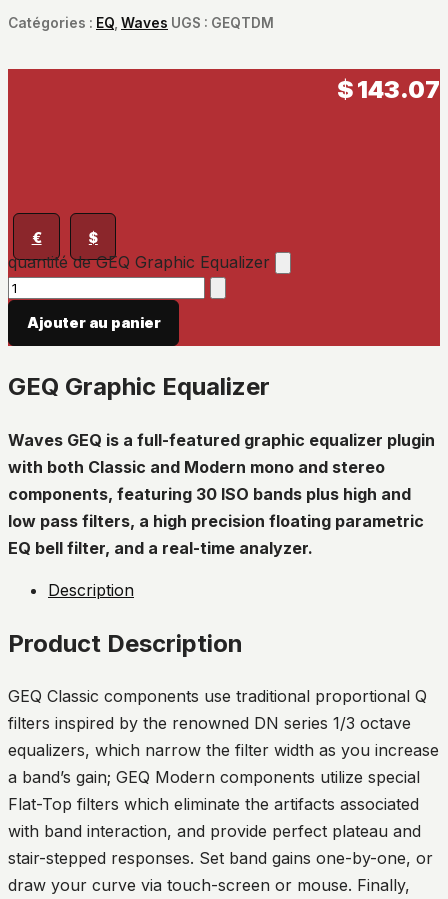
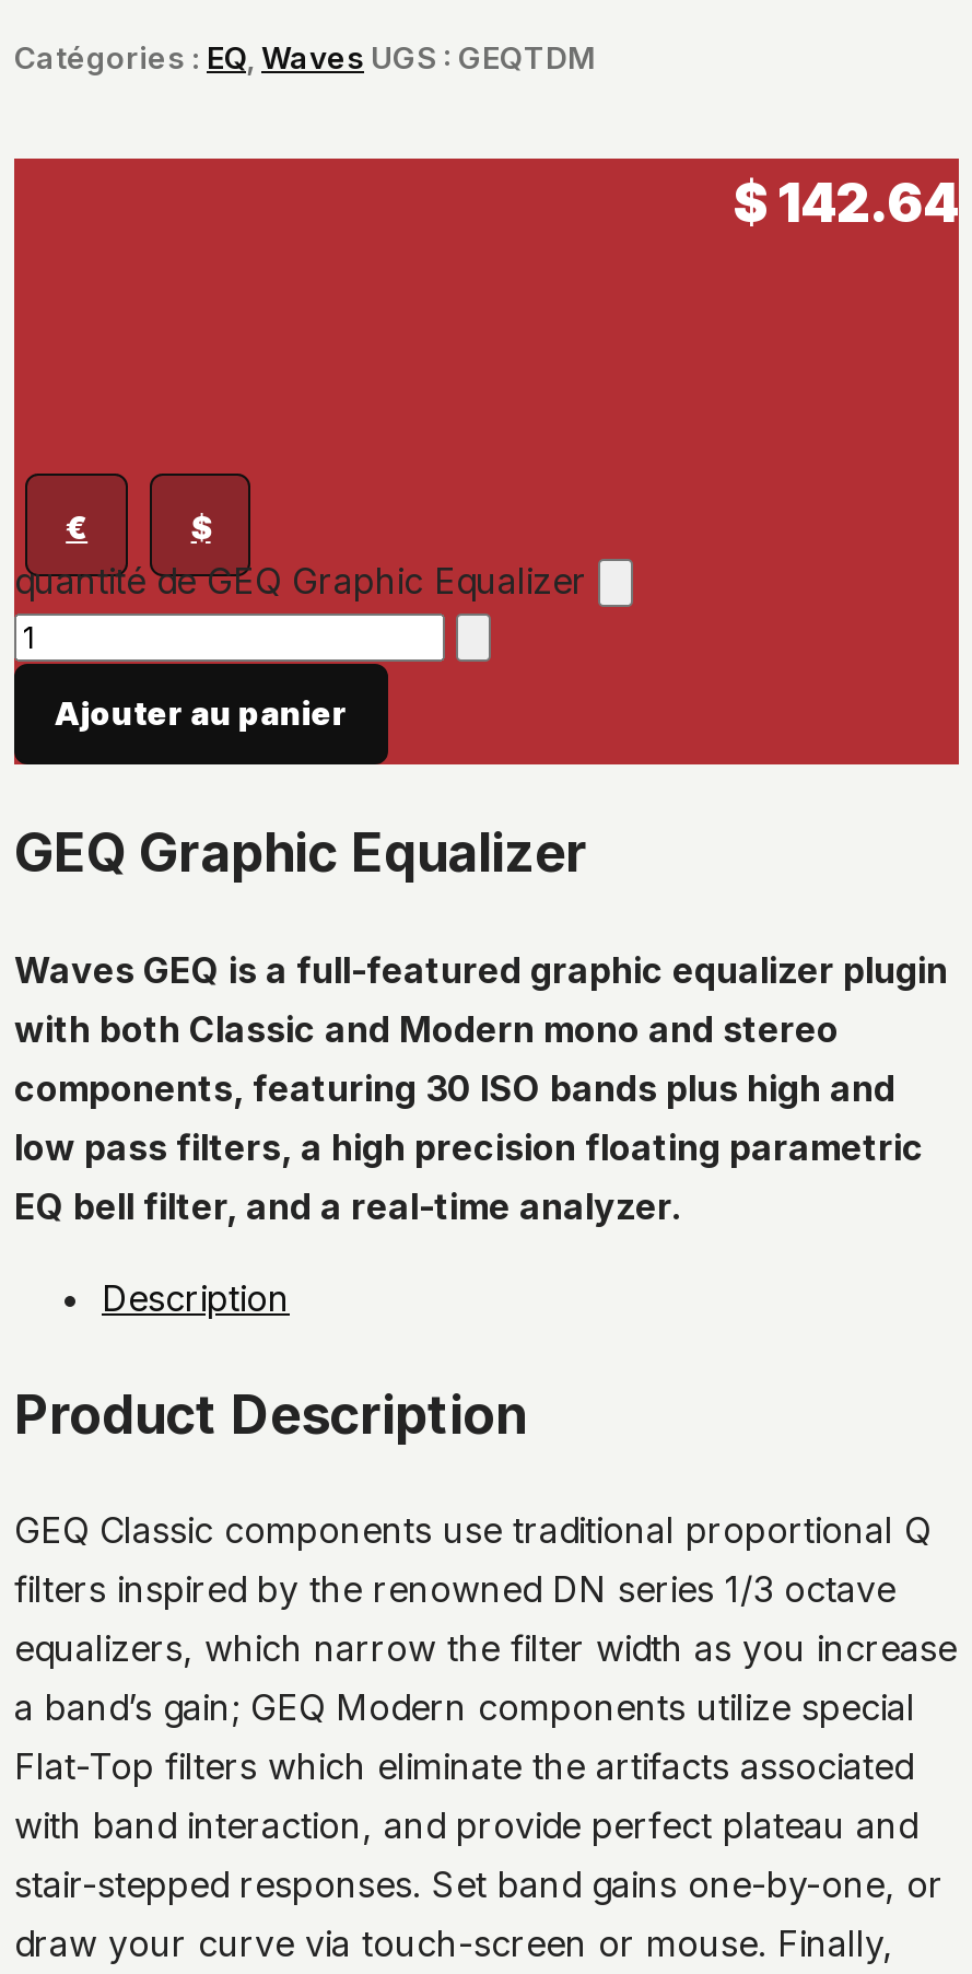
[337,75,440,104] $143.07 -> [734,172,959,235] $142.64

